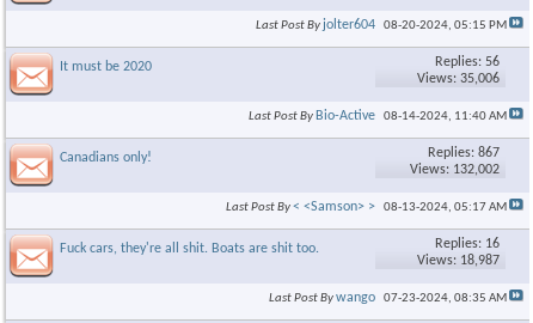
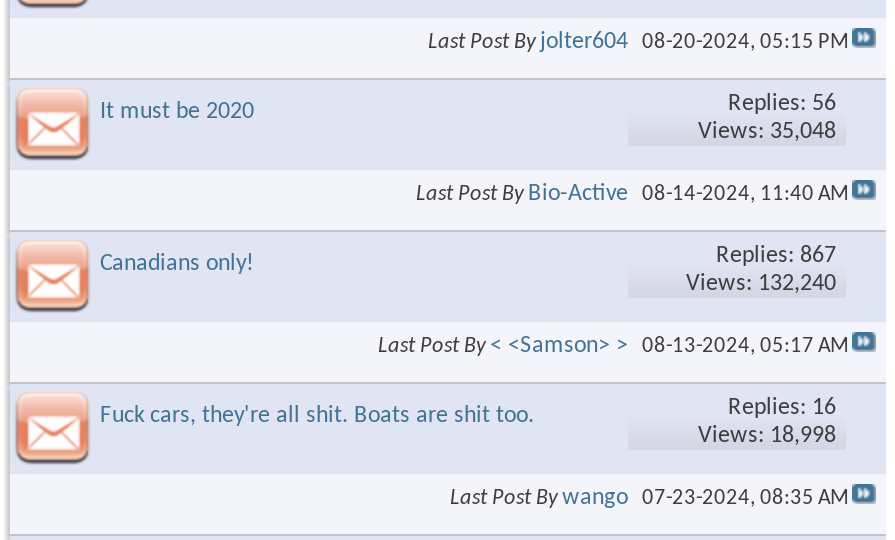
[417,72,500,86] Views: 35,006 -> [698,120,836,144] Views: 35,048
[410,163,500,177] Views: 132,002 -> [686,272,836,296] Views: 132,240
[417,254,500,268] Views: 18,987 -> [698,424,836,448] Views: 18,998

